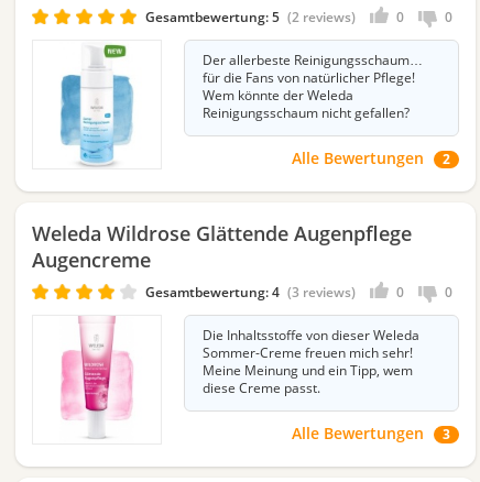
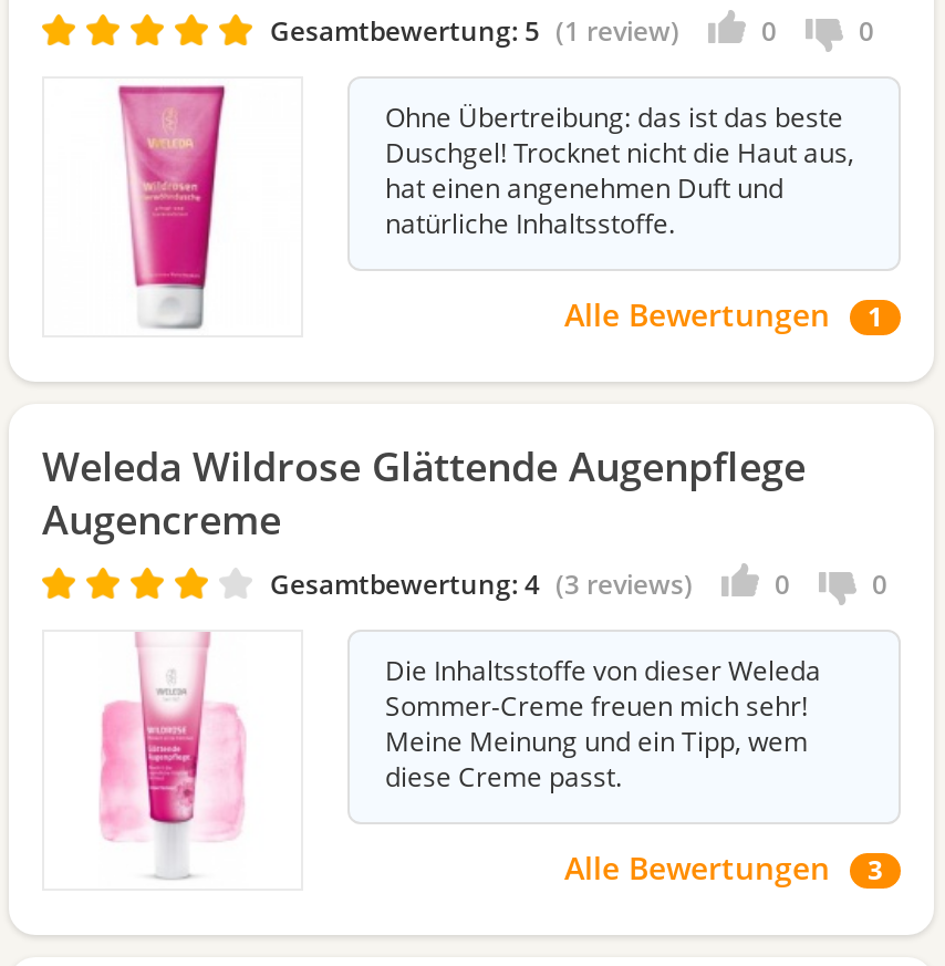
[145,7,351,26] Gesamtbewertung: 5 2 reviews -> [270,12,671,49] Gesamtbewertung: 5 1 review
[59,43,134,167] [image] -> [100,83,246,329] [image]
[203,50,423,122] Der allerbeste Reinigungsschaum… | für die Fans von natürlicher Pflege! | Wem könnte der Weleda | Reinigungsschaum nicht gefallen? -> [385,98,854,242] Ohne Übertreibung: das ist das beste | Duschgel! Trocknet nicht die Haut aus, | hat einen angenehmen Duft und | natürliche Inhaltsstoffe.
[292,147,450,168] Alle Bewertungen 2 -> [564,293,883,335] Alle Bewertungen 1

